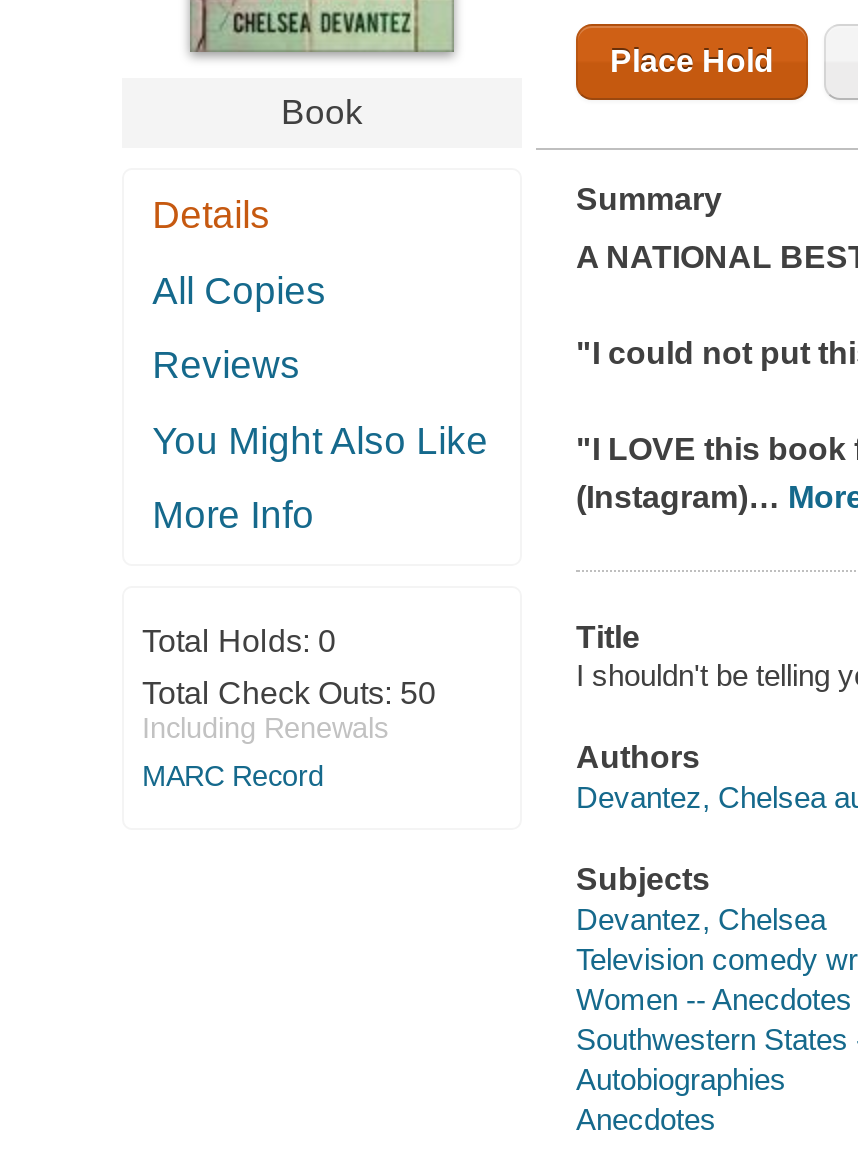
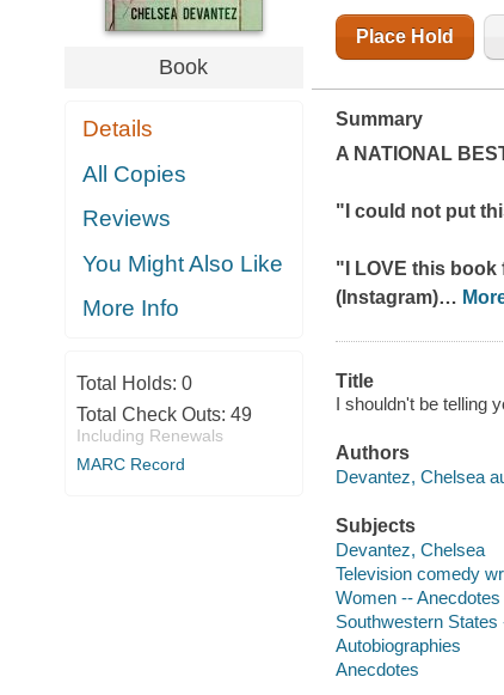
[142,675,436,709] Total Check Outs: 50 -> [76,404,252,424] Total Check Outs: 49

